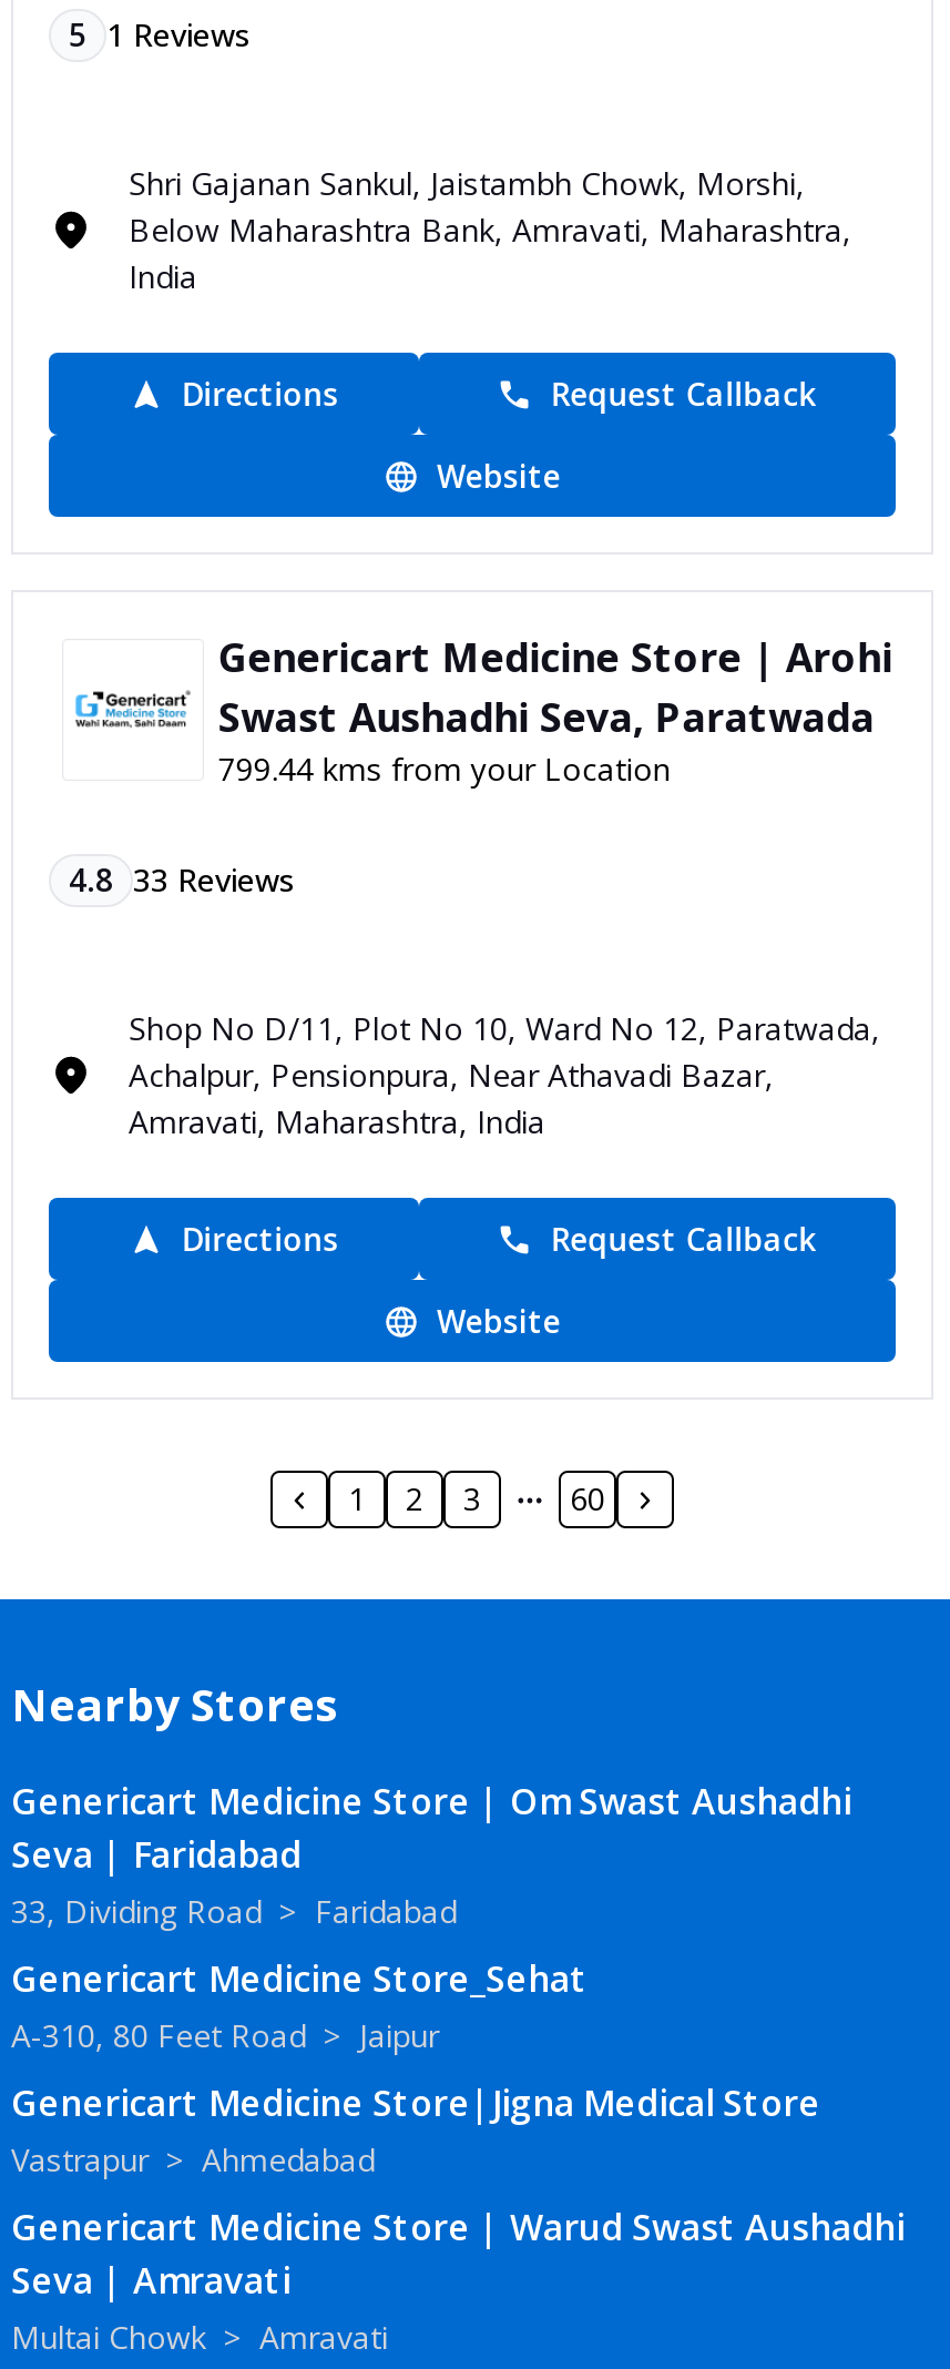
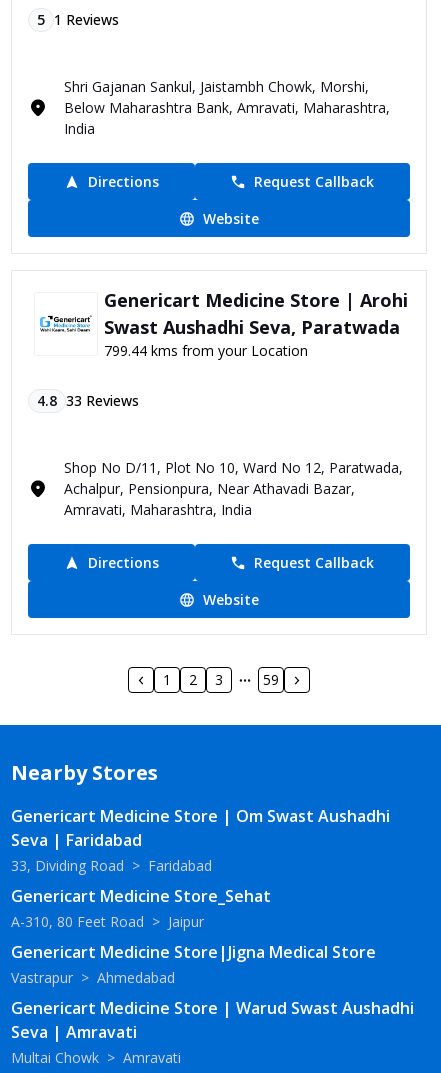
[570,1478,605,1520] 60 -> [263,670,279,689] 59

